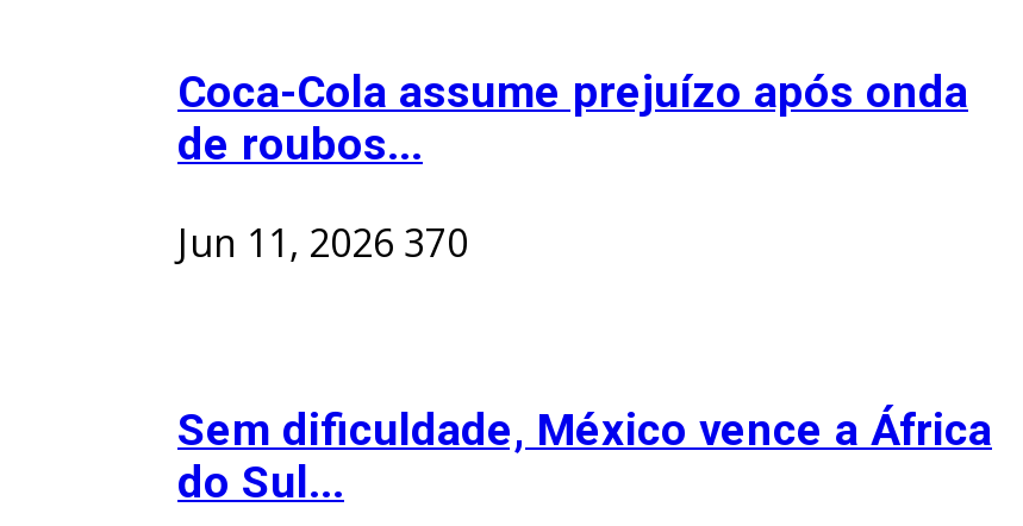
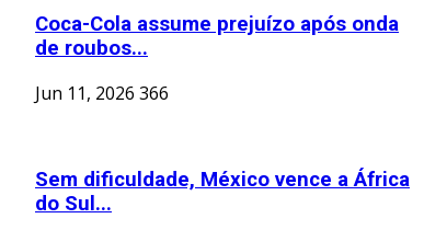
[177,217,468,269] Jun 11, 2026 370 -> [35,81,169,105] Jun 11, 2026 366

